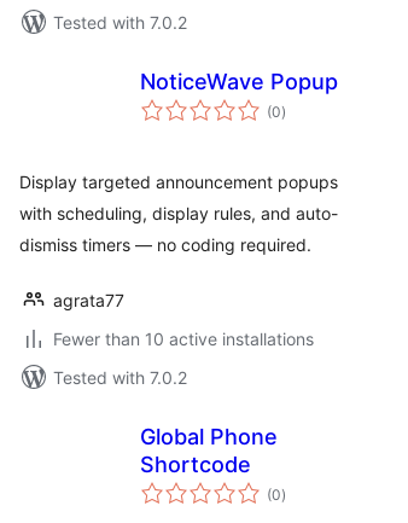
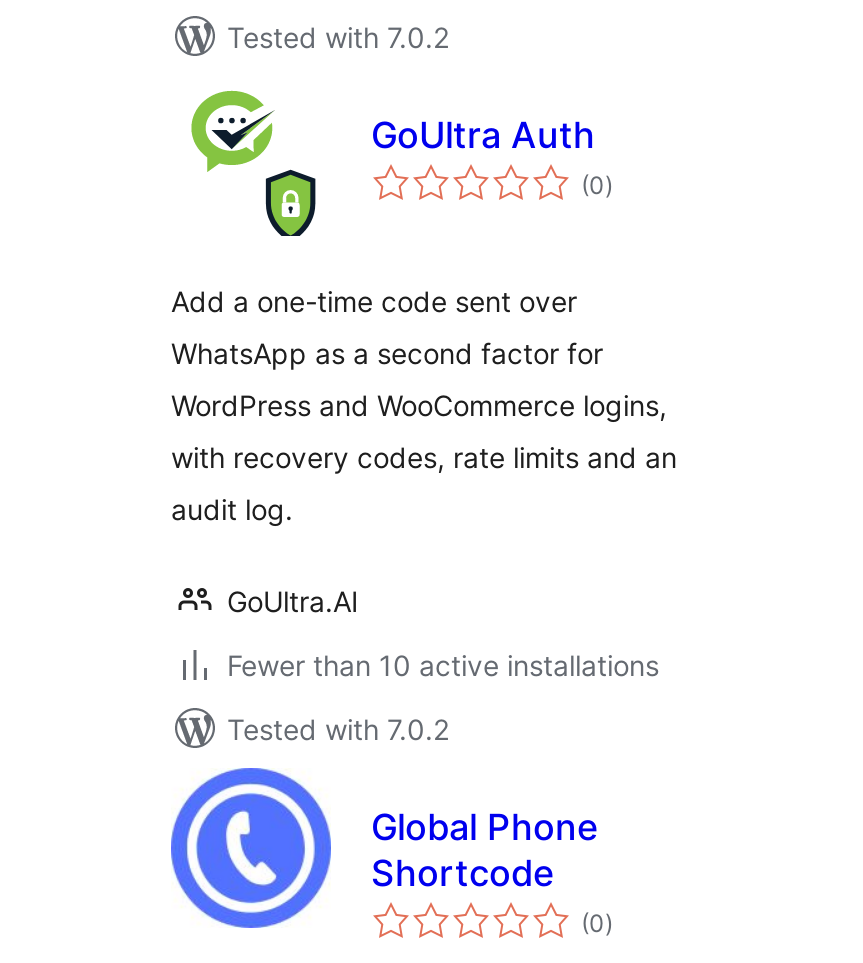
none -> [189,88,319,238] [image]
[140,69,338,94] NoticeWave Popup -> [371,114,595,156] GoUltra Auth
[19,172,338,310] Display targeted announcement popups | with scheduling, display rules, and auto- | dismiss timers — no coding required. | agrata77 -> [171,284,677,618] Add a one-time code sent over | WhatsApp as a second factor for | WordPress and WooCommerce logins, | with recovery codes, rate limits and an | audit log. | GoUltra.AI
none -> [169,766,333,930] [image]

